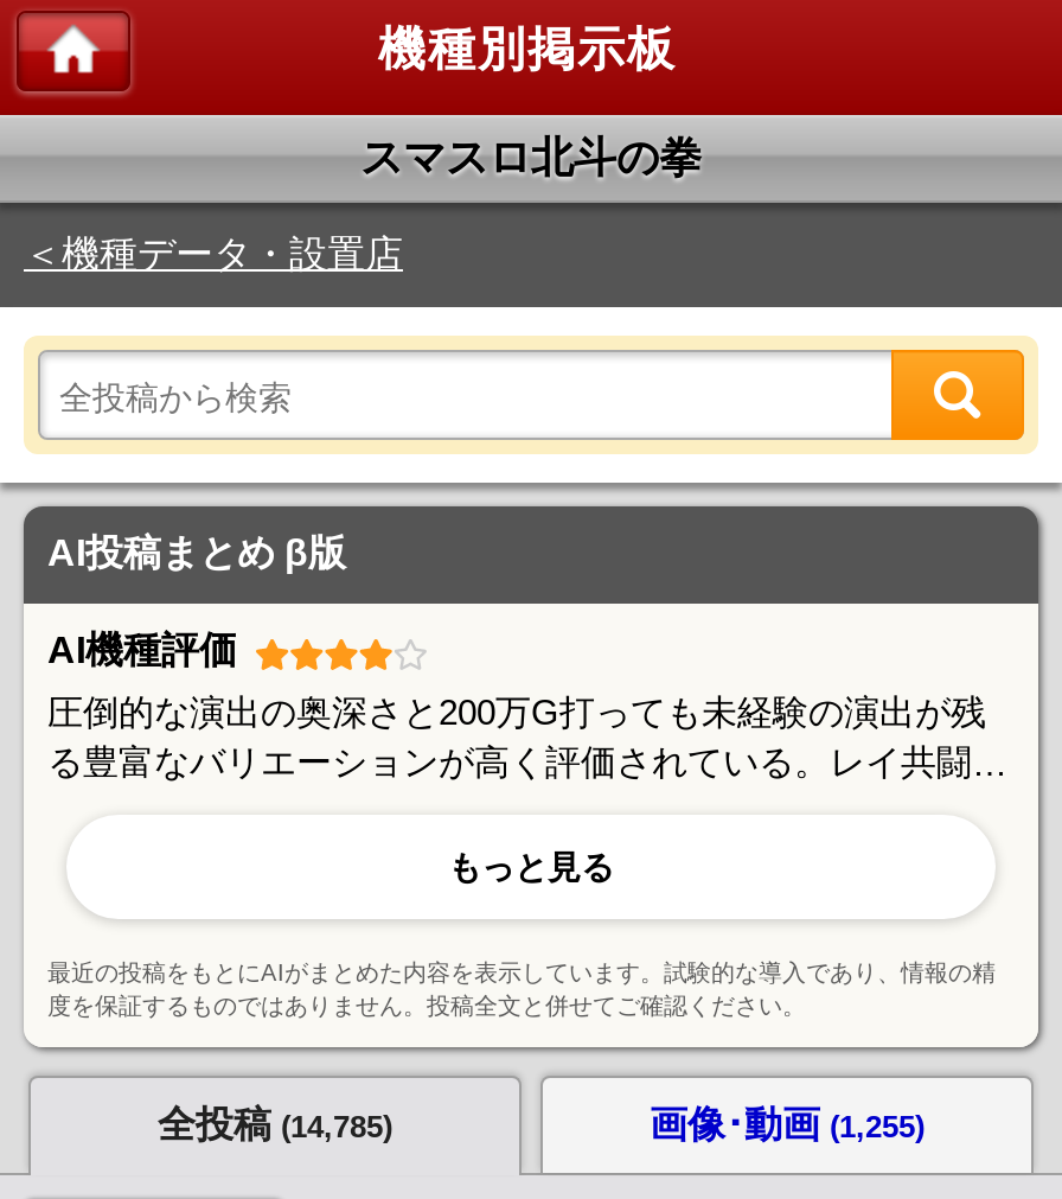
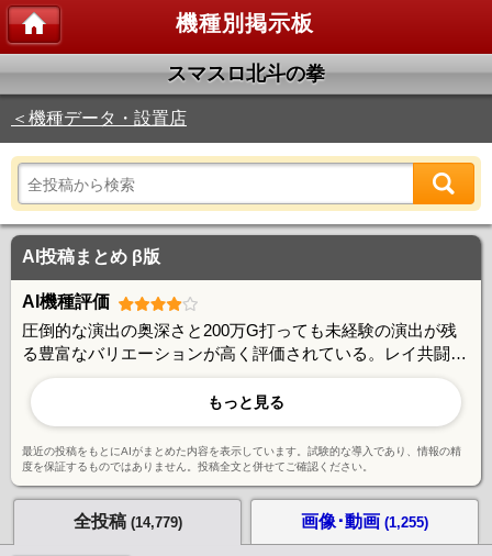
[158,1105,392,1145] 全投稿 (14,785) -> [73,512,182,531] 全投稿 (14,779)

